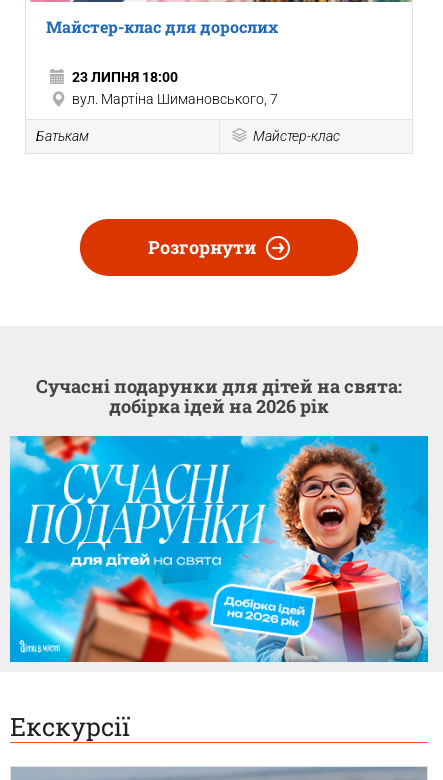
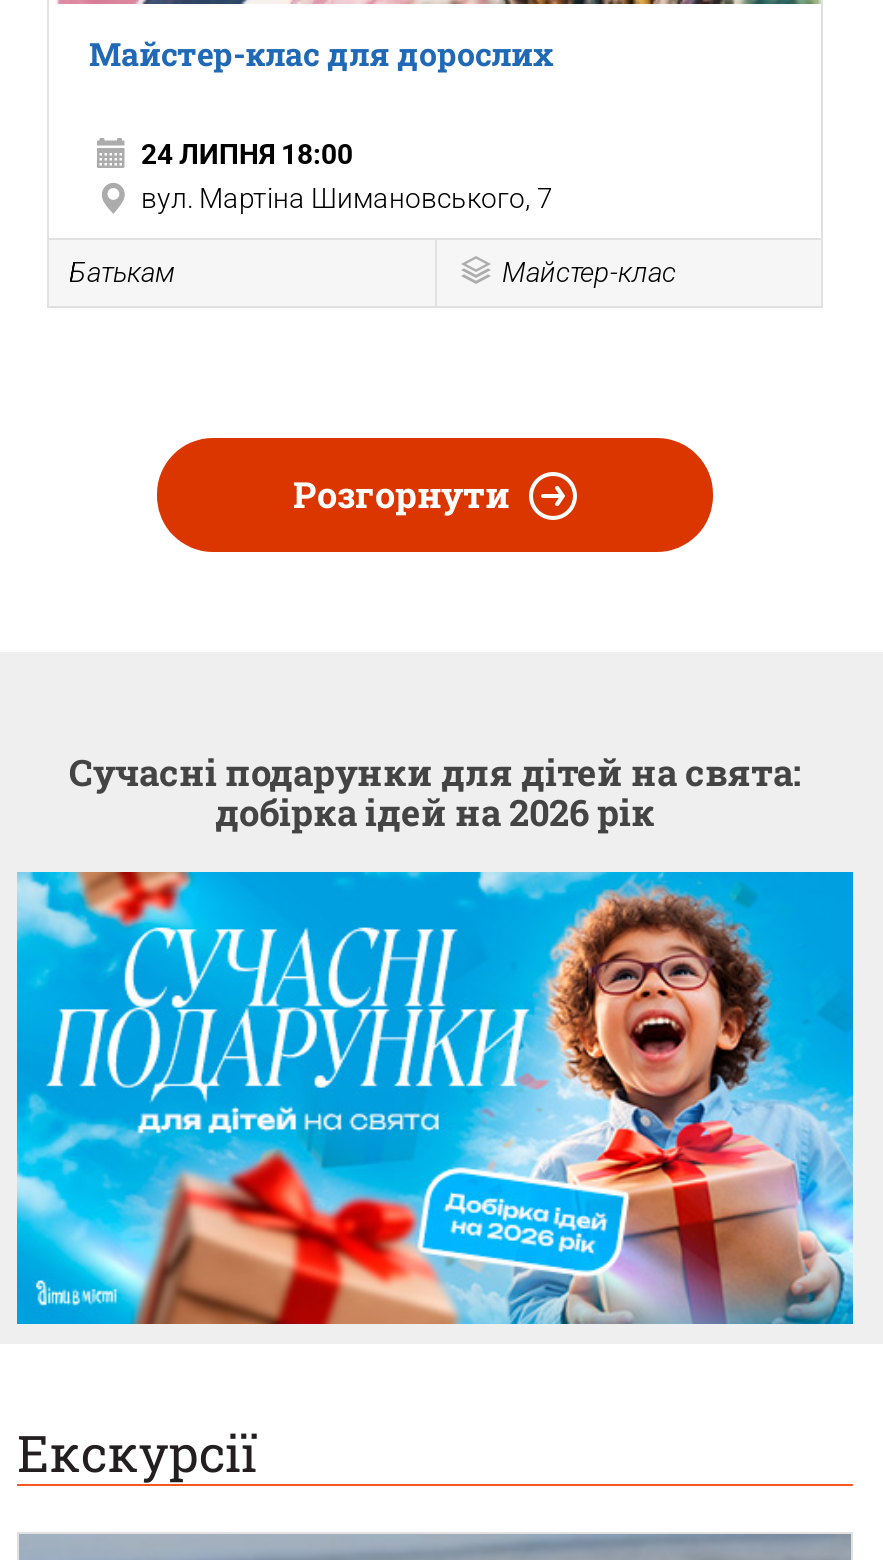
[72,69,178,85] 23 ЛИПНЯ 18:00 -> [141,137,353,169] 24 ЛИПНЯ 18:00

